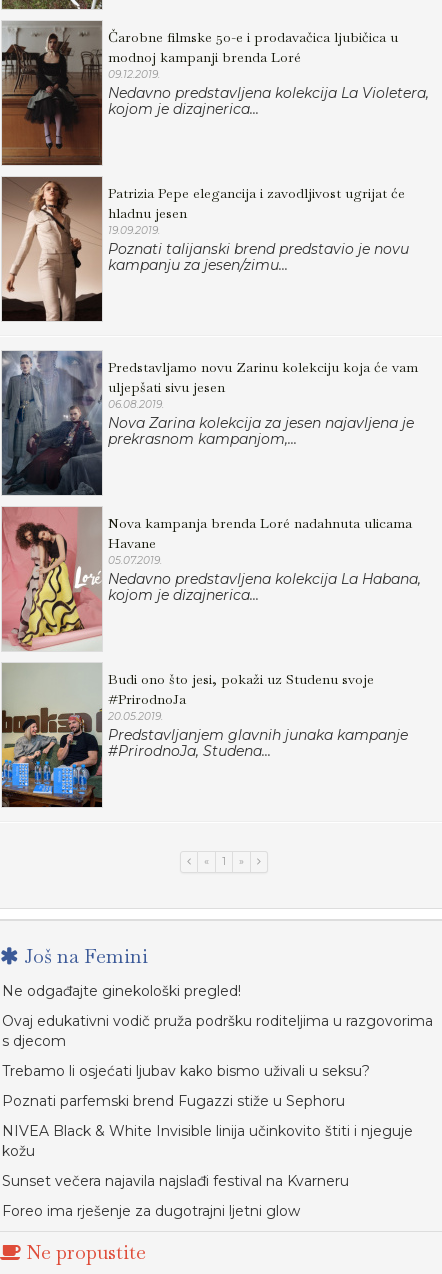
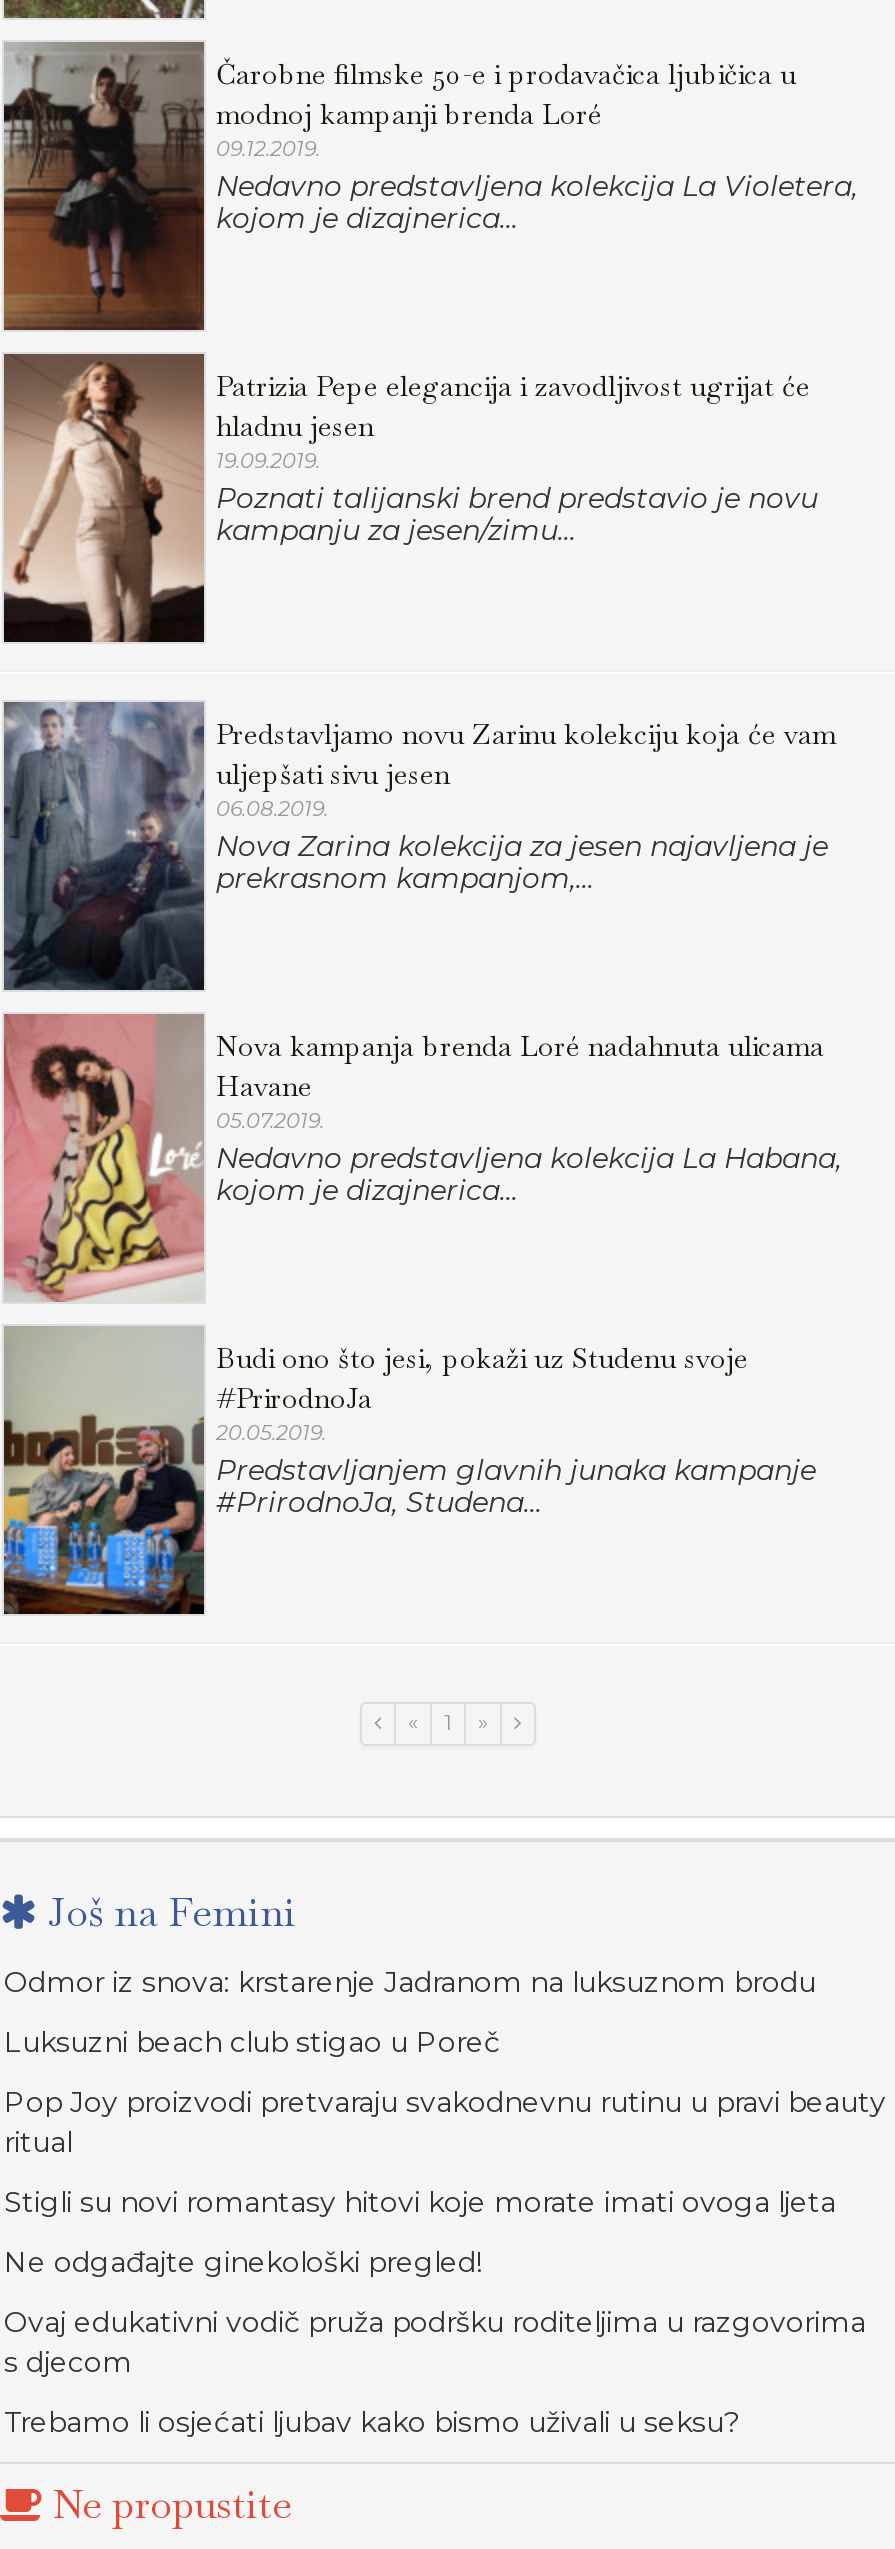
none -> [4,1964,886,2220] Odmor iz snova: krstarenje Jadranom na luksuznom brodu | Luksuzni beach club stigao u Poreč | Pop Joy proizvodi pretvaraju svakodnevnu rutinu u pravi beauty | ritual | Stigli su novi romantasy hitovi koje morate imati ovoga ljeta
moved [2,982,433,1080] -> [4,2244,866,2440]: Ne odgađajte ginekološki pregled! | Ovaj edukativni vodič pruža podršku roditeljima u razgovorima | s djecom | Trebamo li osjećati ljubav kako bismo uživali u seksu?
[2,1092,413,1220] Poznati parfemski brend Fugazzi stiže u Sephoru | NIVEA Black & White Invisible linija učinkovito štiti i njeguje | kožu | Sunset večera najavila najslađi festival na Kvarneru | Foreo ima rješenje za dugotrajni ljetni glow -> none

